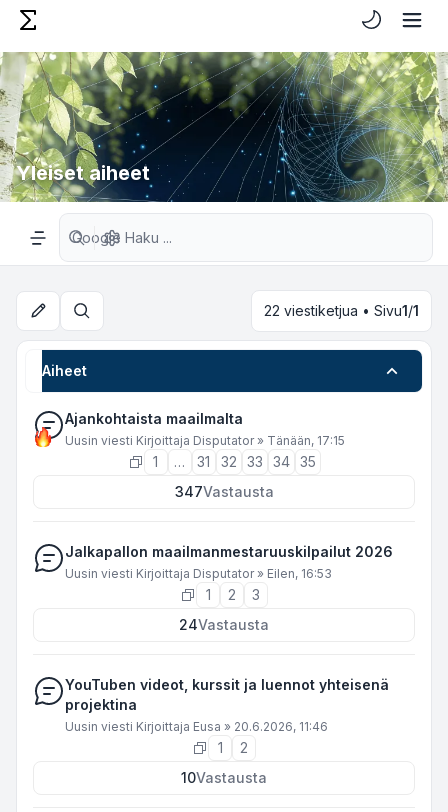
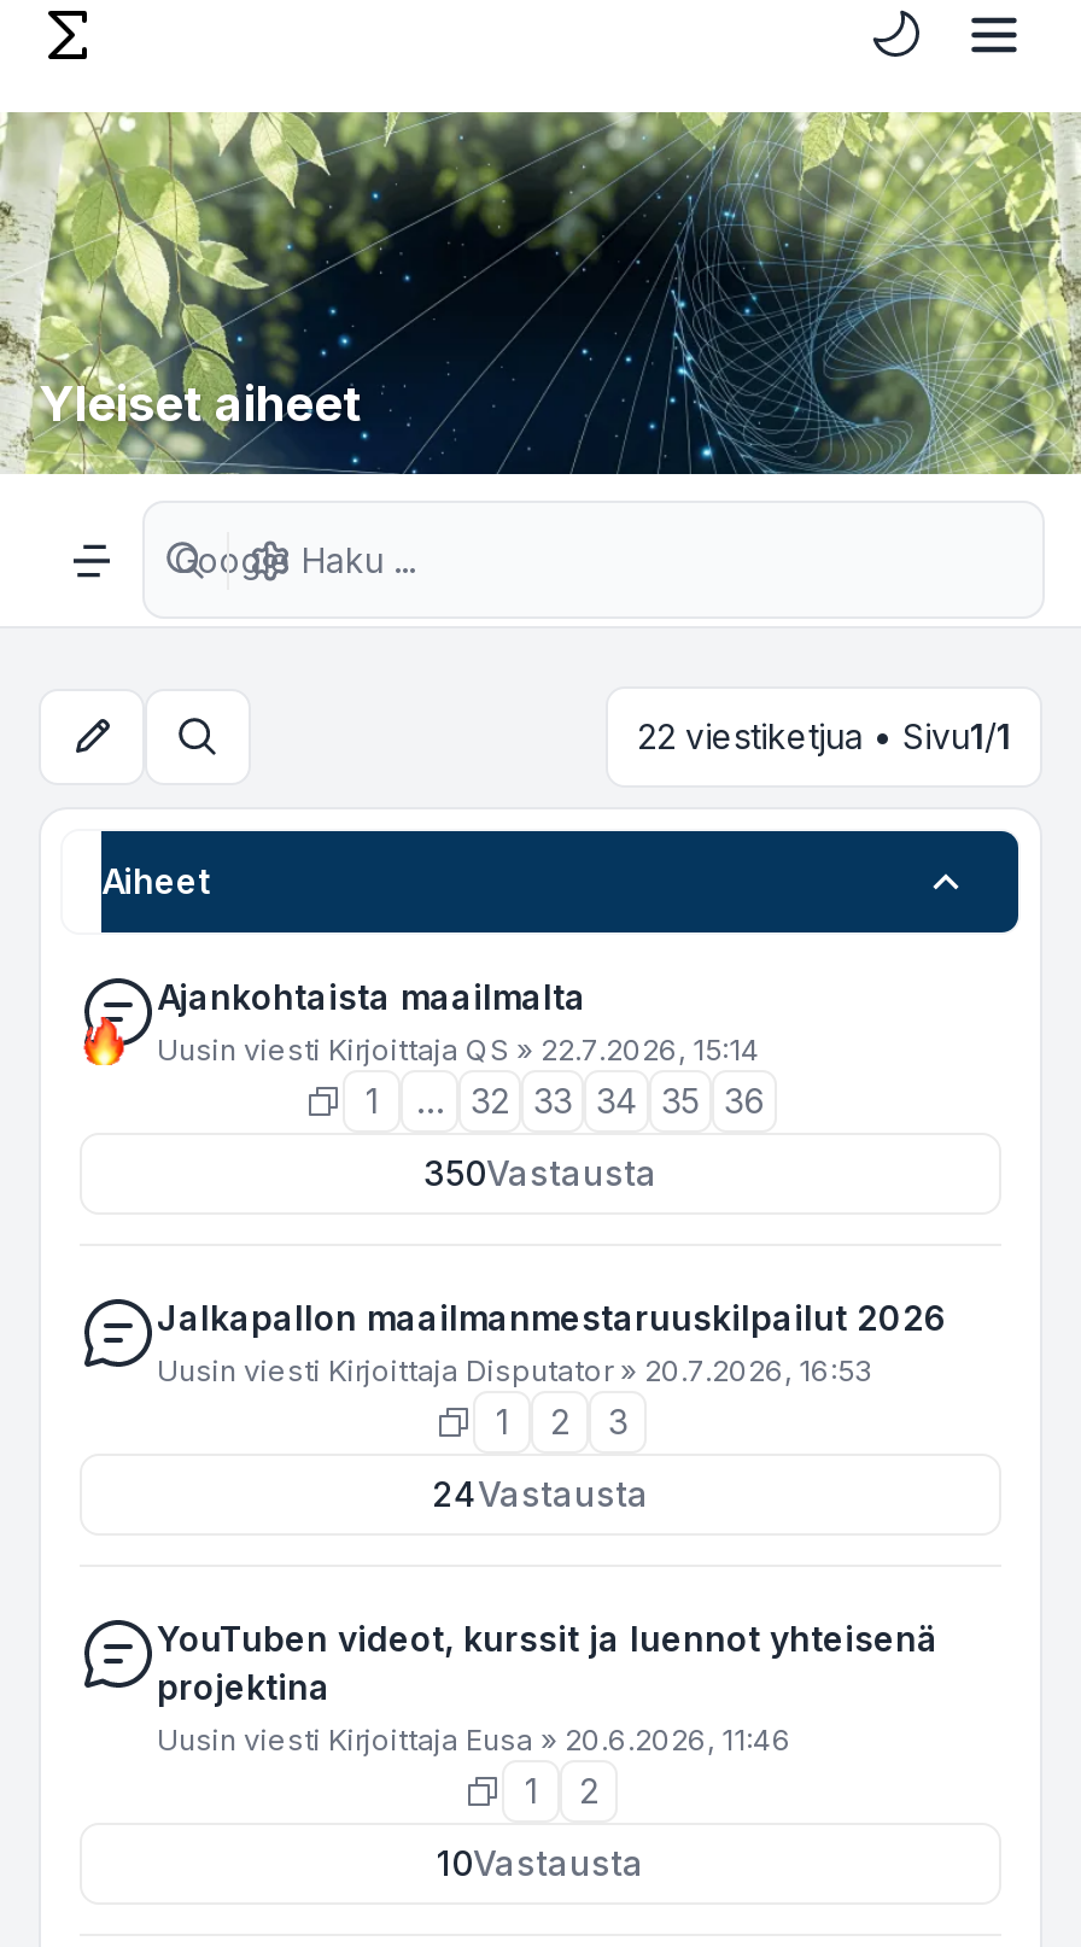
[65,433,345,448] Uusin viesti Kirjoittaja Disputator» Tänään, 17:15 -> [157,1031,760,1068] Uusin viesti Kirjoittaja QS» 22.7.2026, 15:14
[197,453,315,470] 31 | 32 33 34 35 -> [471,1080,765,1121] 32 33 34 35 36
[174,483,273,500] 347Vastausta -> [423,1152,658,1193] 350Vastausta
[65,566,332,581] Uusin viesti Kirjoittaja Disputator» Eilen, 16:53 -> [157,1352,873,1388] Uusin viesti Kirjoittaja Disputator» 20.7.2026, 16:53

